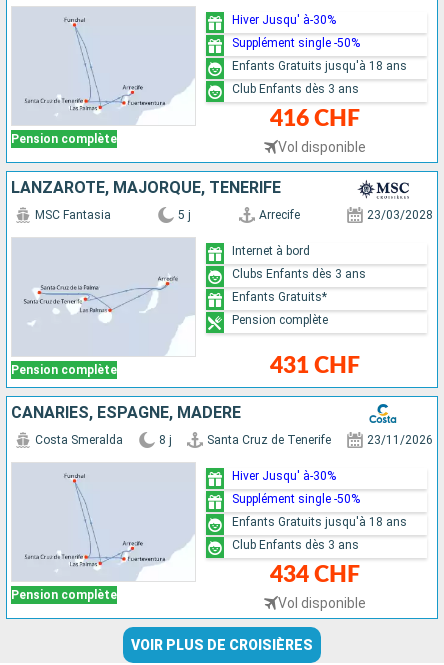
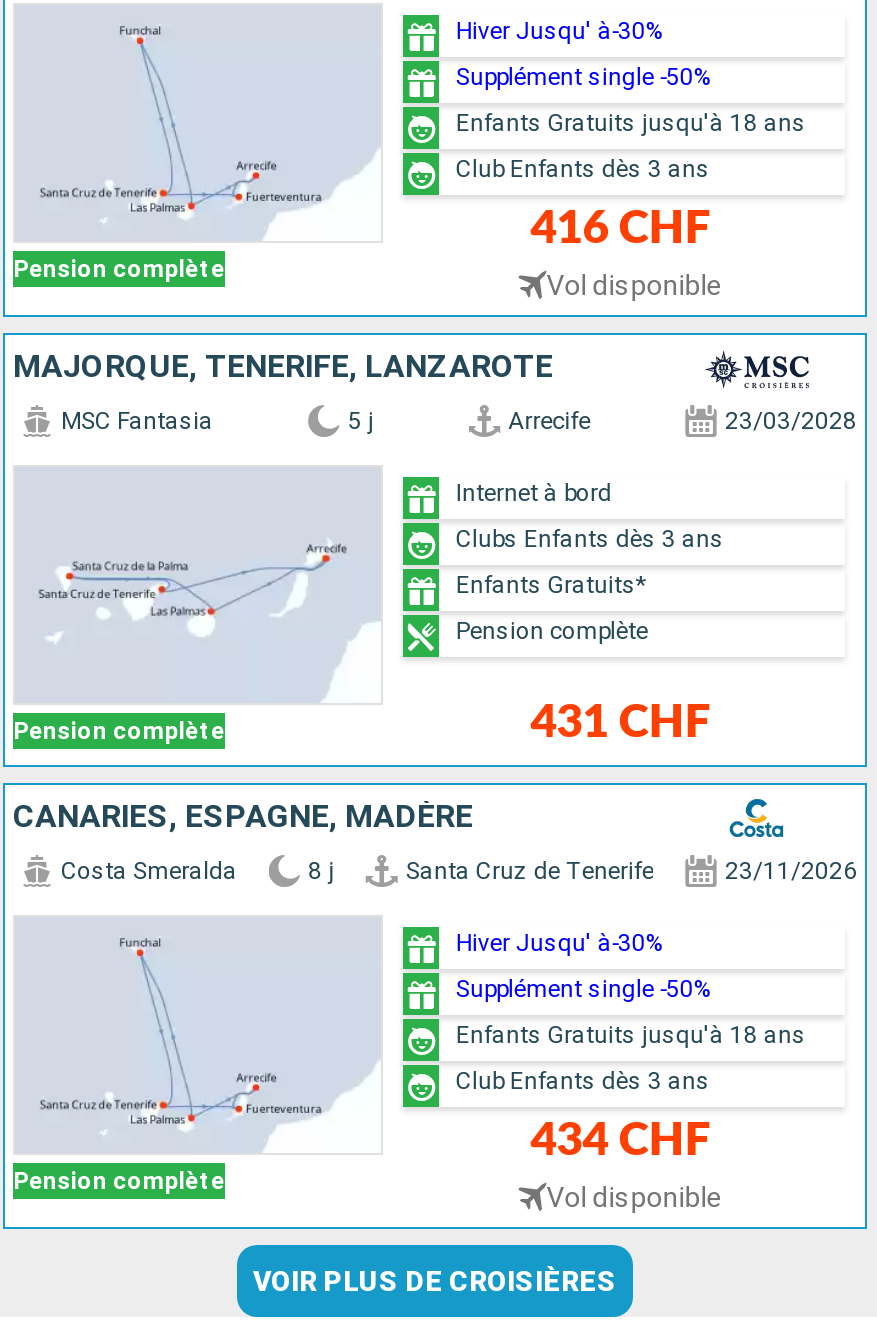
[11,178,281,197] LANZAROTE, MAJORQUE, TENERIFE -> [13,348,553,386] MAJORQUE, TENERIFE, LANZAROTE

